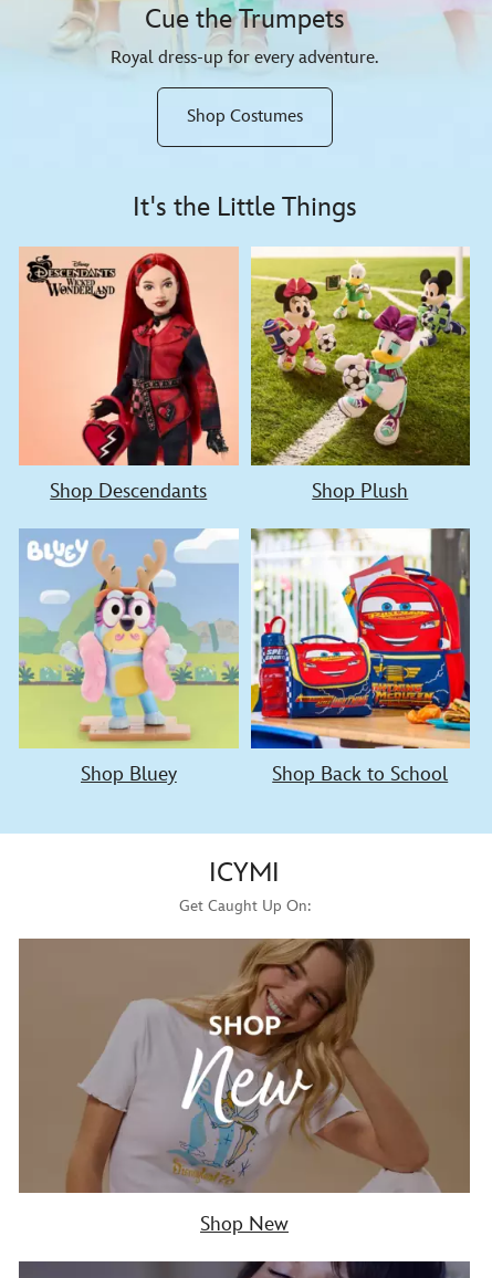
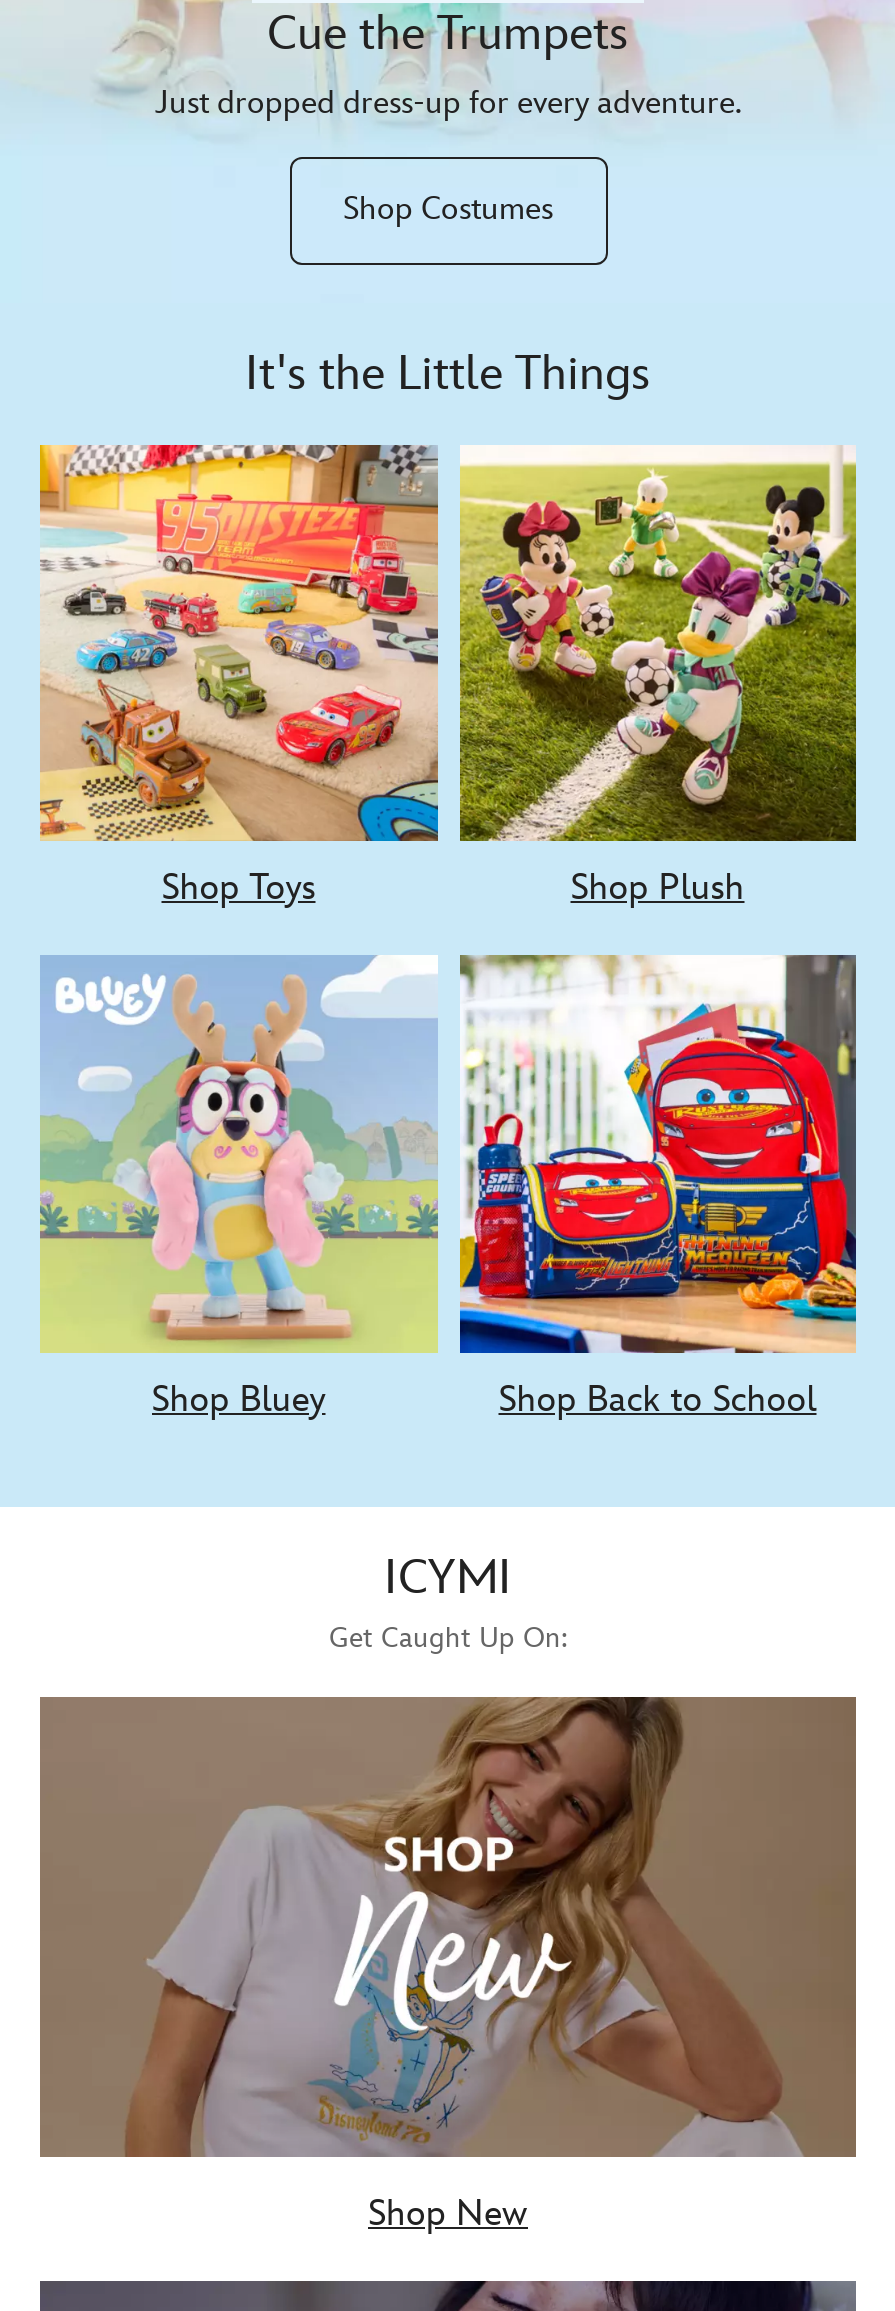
[111,47,378,68] Royal dress-up for every adventure. -> [155,85,741,123] Just dropped dress-up for every adventure.
[19,245,239,503] [image] | Shop Descendants -> [38,444,440,910] [image] | Shop Toys

